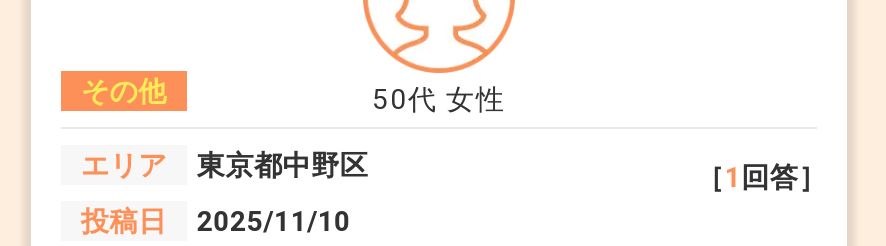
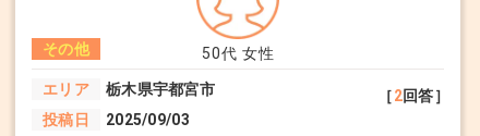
[197,148,368,180] 東京都中野区 -> [106,81,215,98] 栃木県宇都宮市
[696,160,827,192] ［1回答］ -> [378,87,449,105] ［2回答］
[81,204,351,236] 投稿日 2025/11/10 -> [43,111,190,129] 投稿日 2025/09/03

